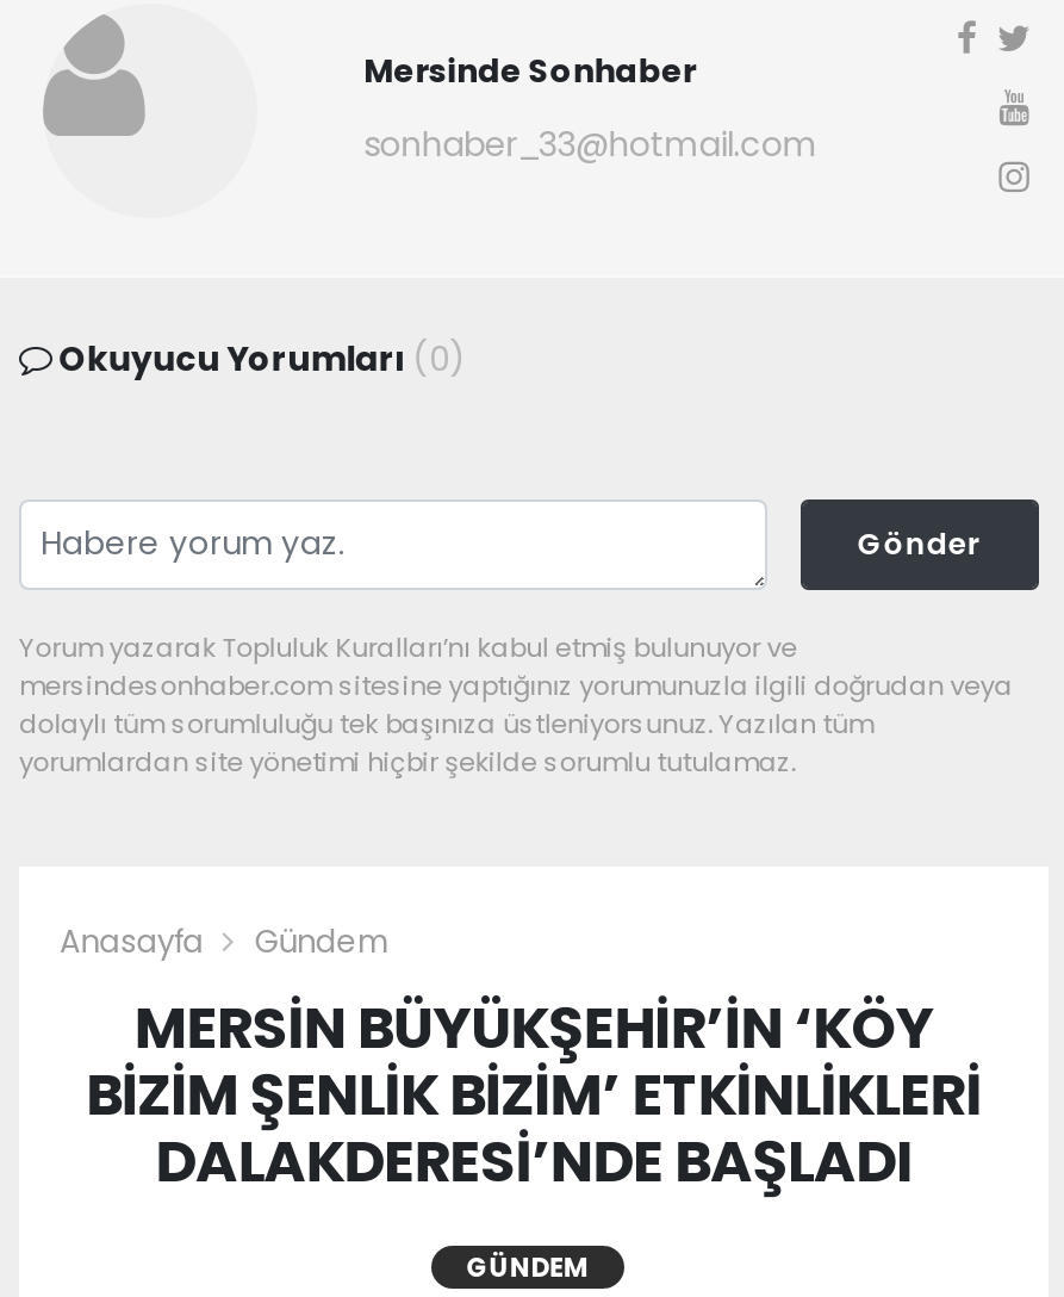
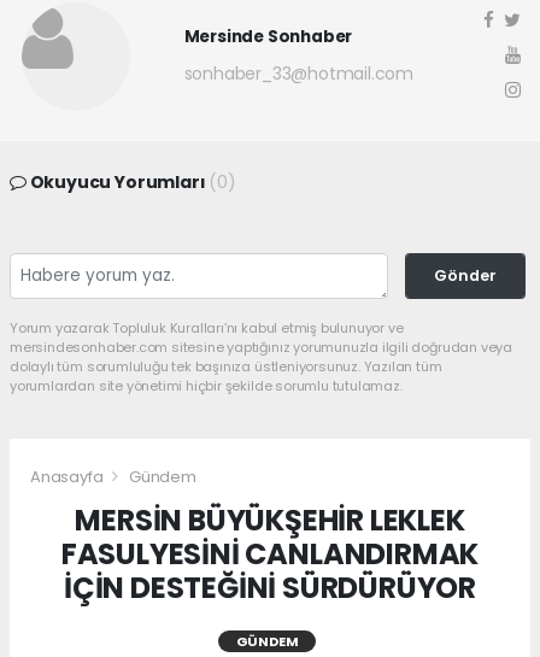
[86,989,982,1201] MERSİN BÜYÜKŞEHİR’İN ‘KÖY | BİZİM ŞENLİK BİZİM’ ETKİNLİKLERİ | DALAKDERESİ’NDE BAŞLADI -> [61,501,479,608] MERSİN BÜYÜKŞEHİR LEKLEK | FASULYESİNİ CANLANDIRMAK | İÇİN DESTEĞİNİ SÜRDÜRÜYOR

